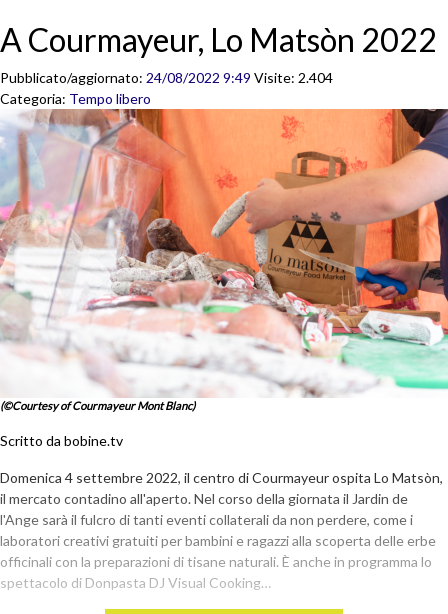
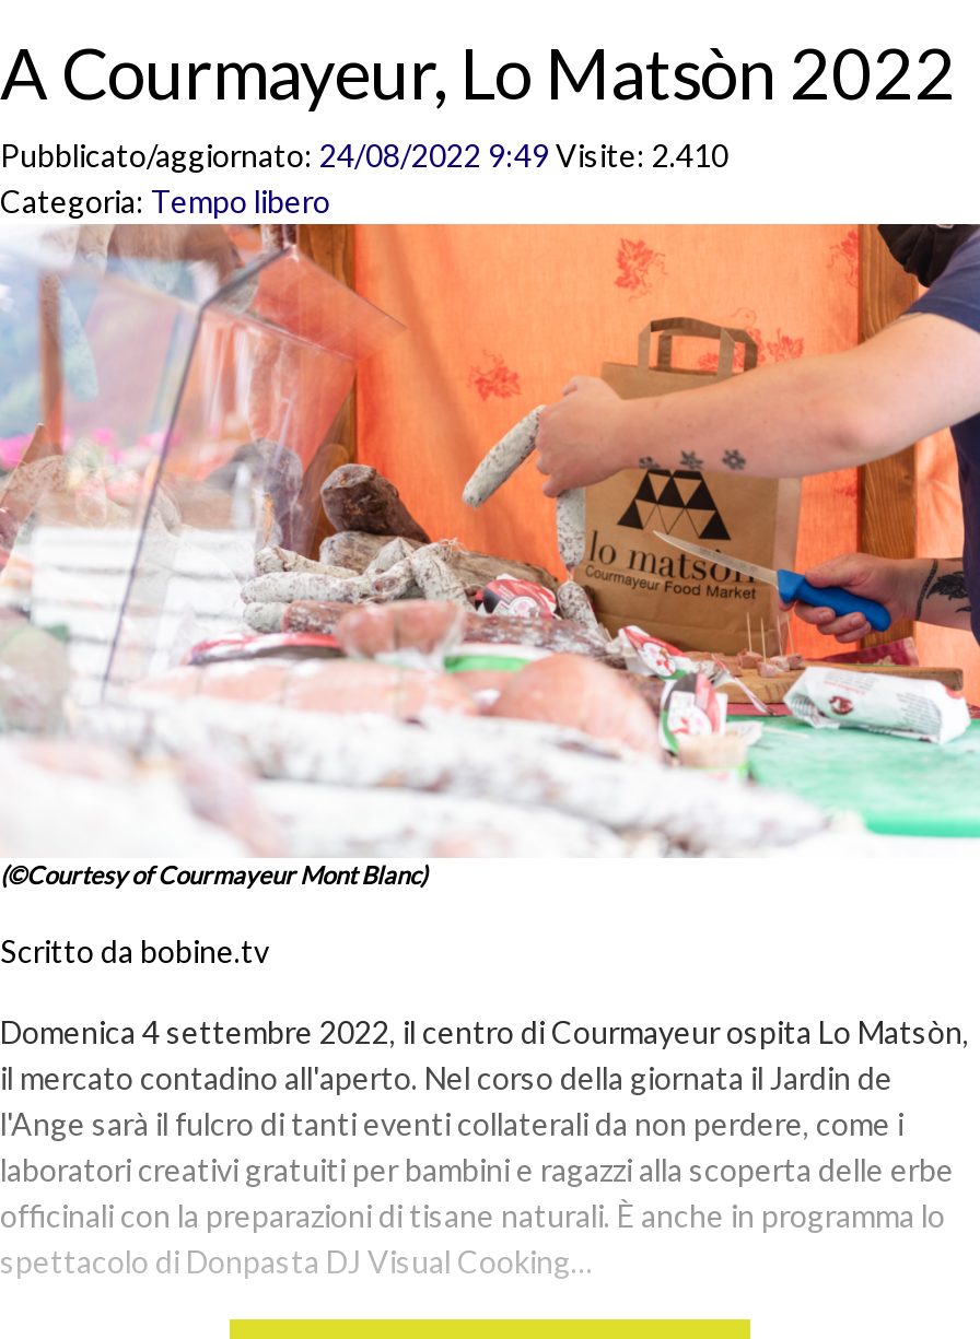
[0,69,333,86] Pubblicato/aggiornato: 24/08/2022 9:49 Visite: 2.404 -> [0,137,728,174] Pubblicato/aggiornato: 24/08/2022 9:49 Visite: 2.410

